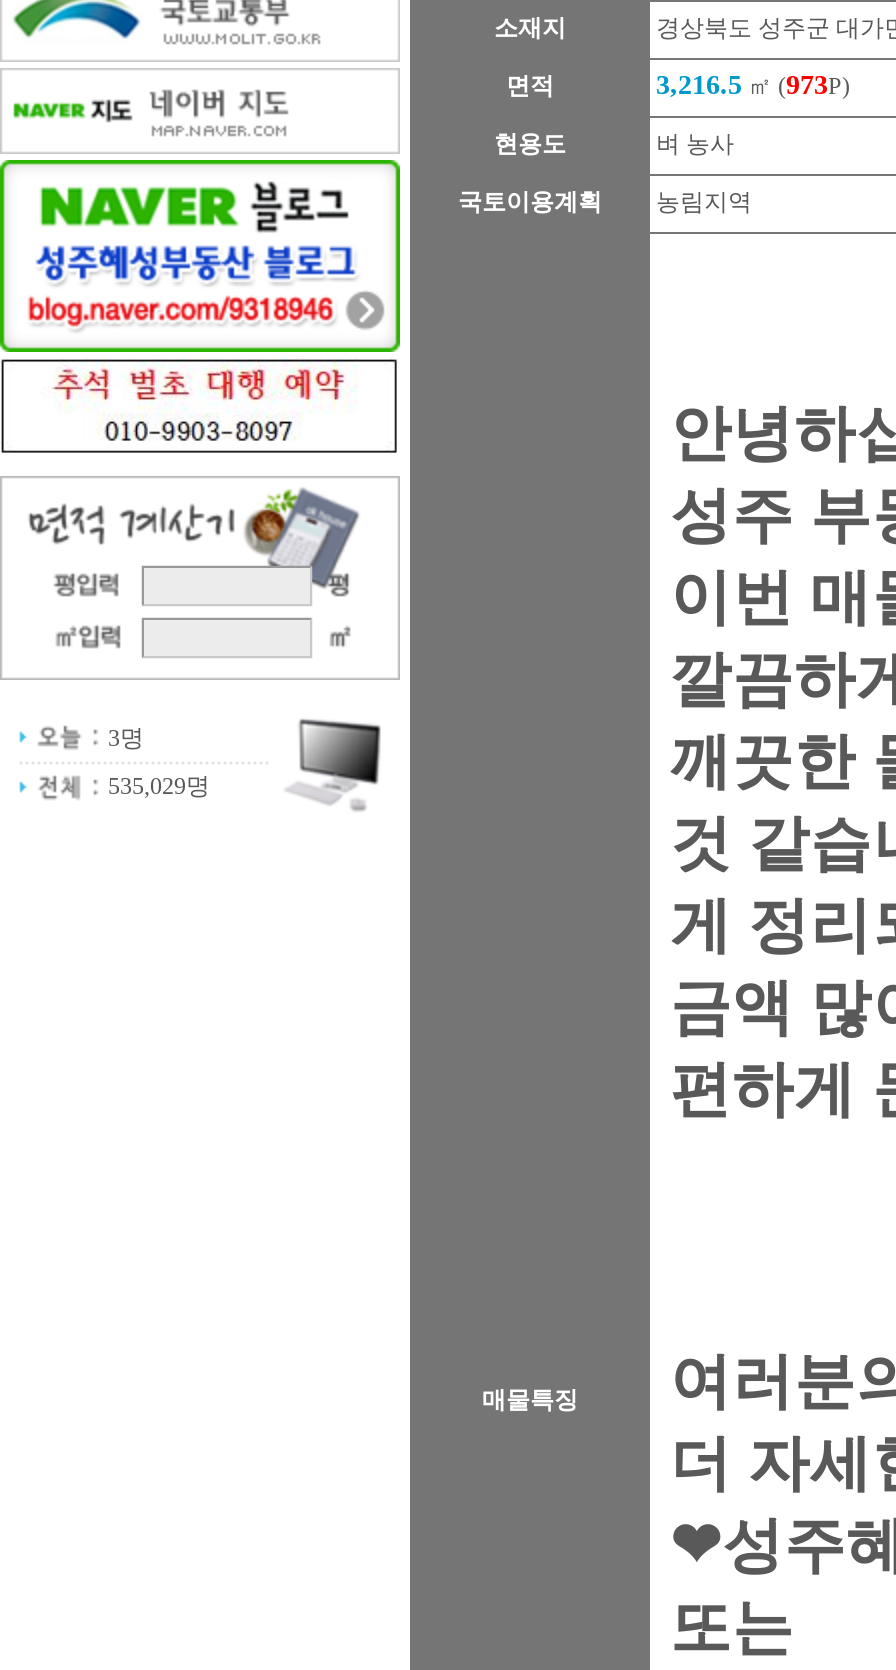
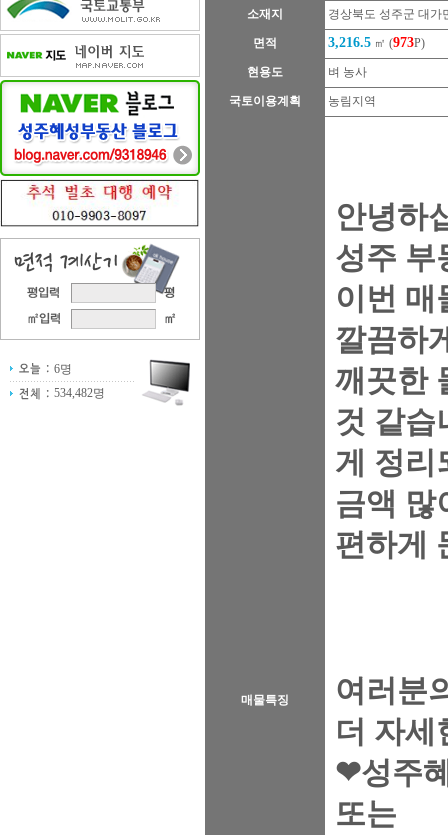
[108,724,144,752] 3명 -> [54,362,72,376] 6명
[108,772,210,800] 535,029명 -> [54,386,105,400] 534,482명

